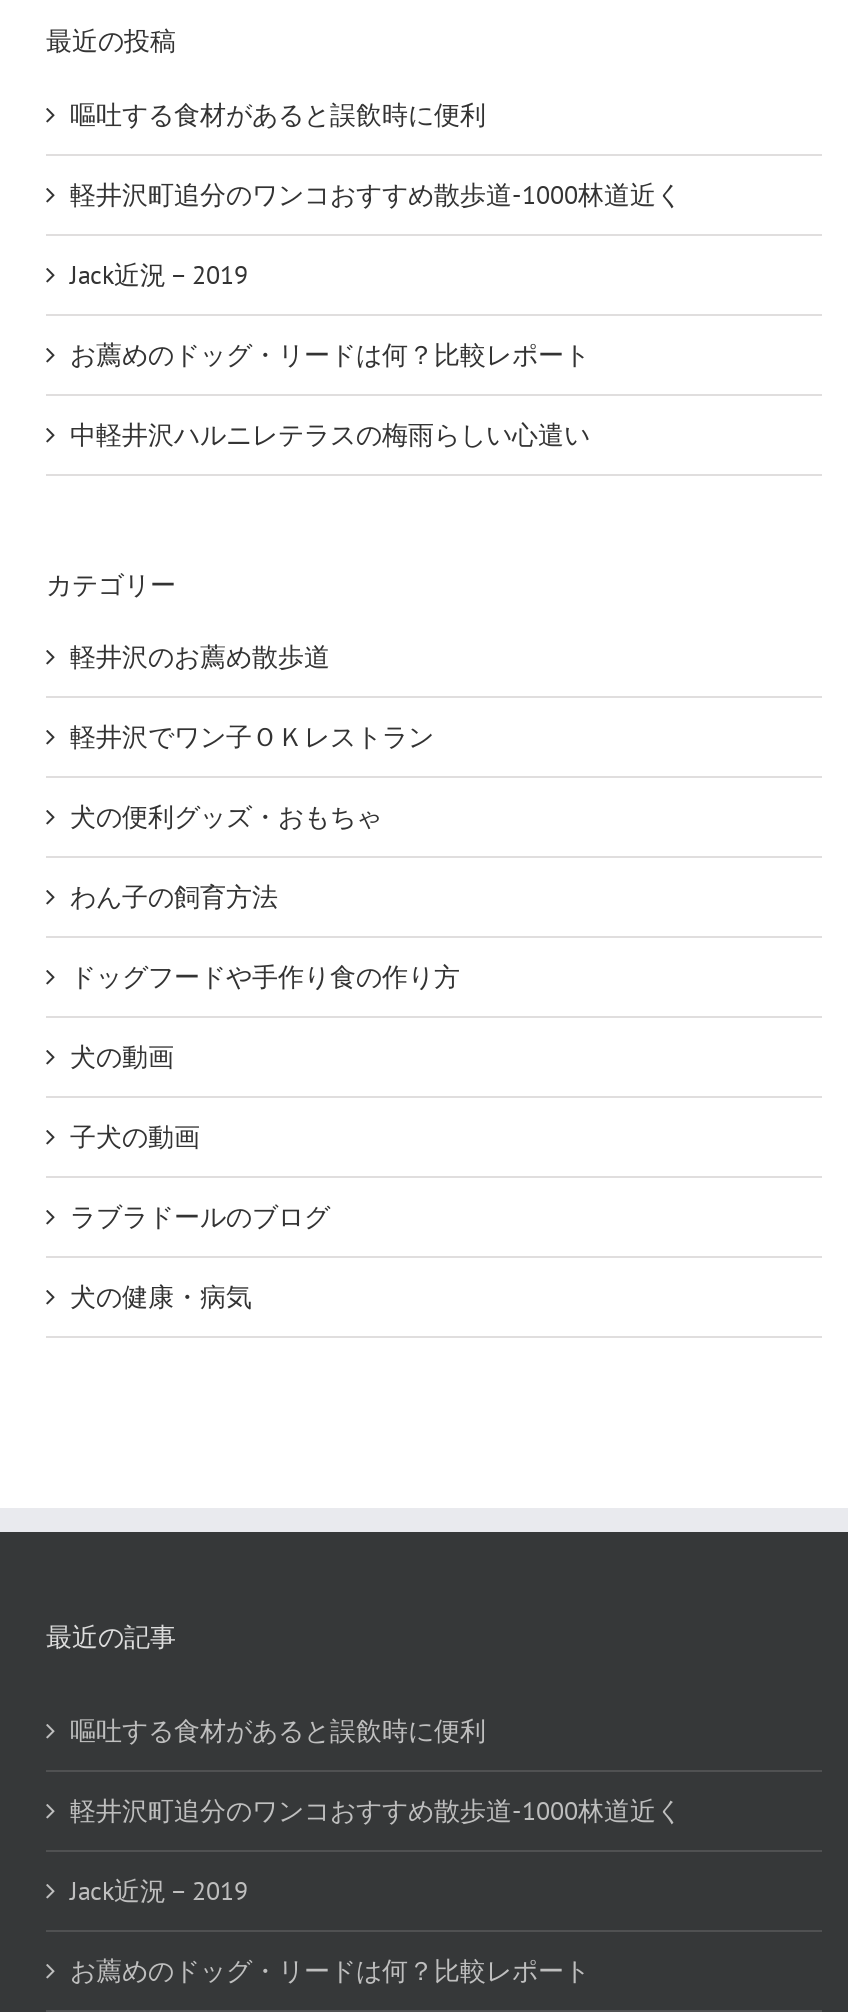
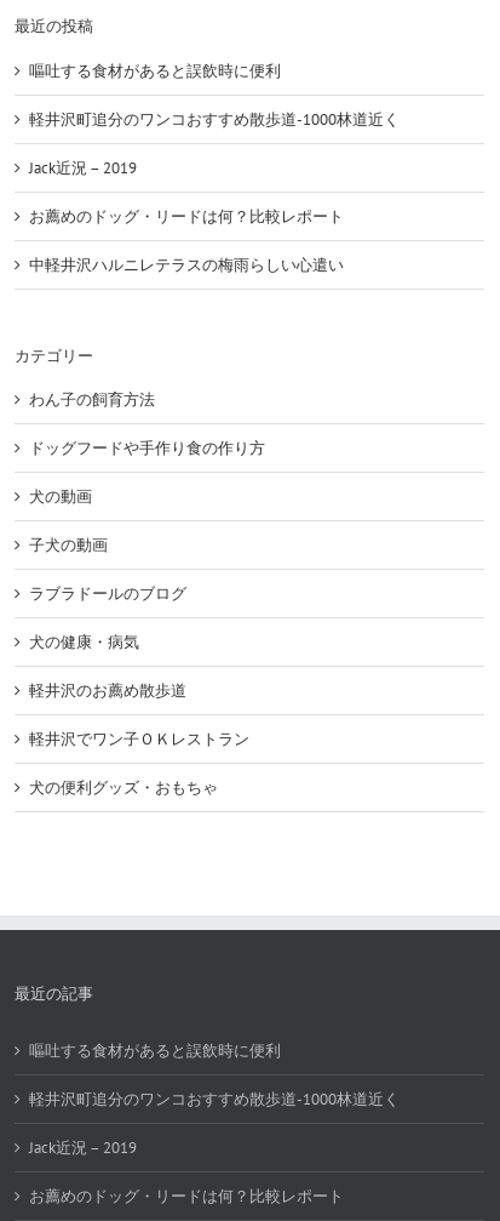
moved [70,640,434,834] -> [29,680,249,798]: 軽井沢のお薦め散歩道 | 軽井沢でワン子ＯＫレストラン | 犬の便利グッズ・おもちゃ
moved [70,880,460,1314] -> [29,389,265,652]: わん子の飼育方法 | ドッグフードや手作り食の作り方 | 犬の動画 | 子犬の動画 | ラブラドールのブログ | 犬の健康・病気

